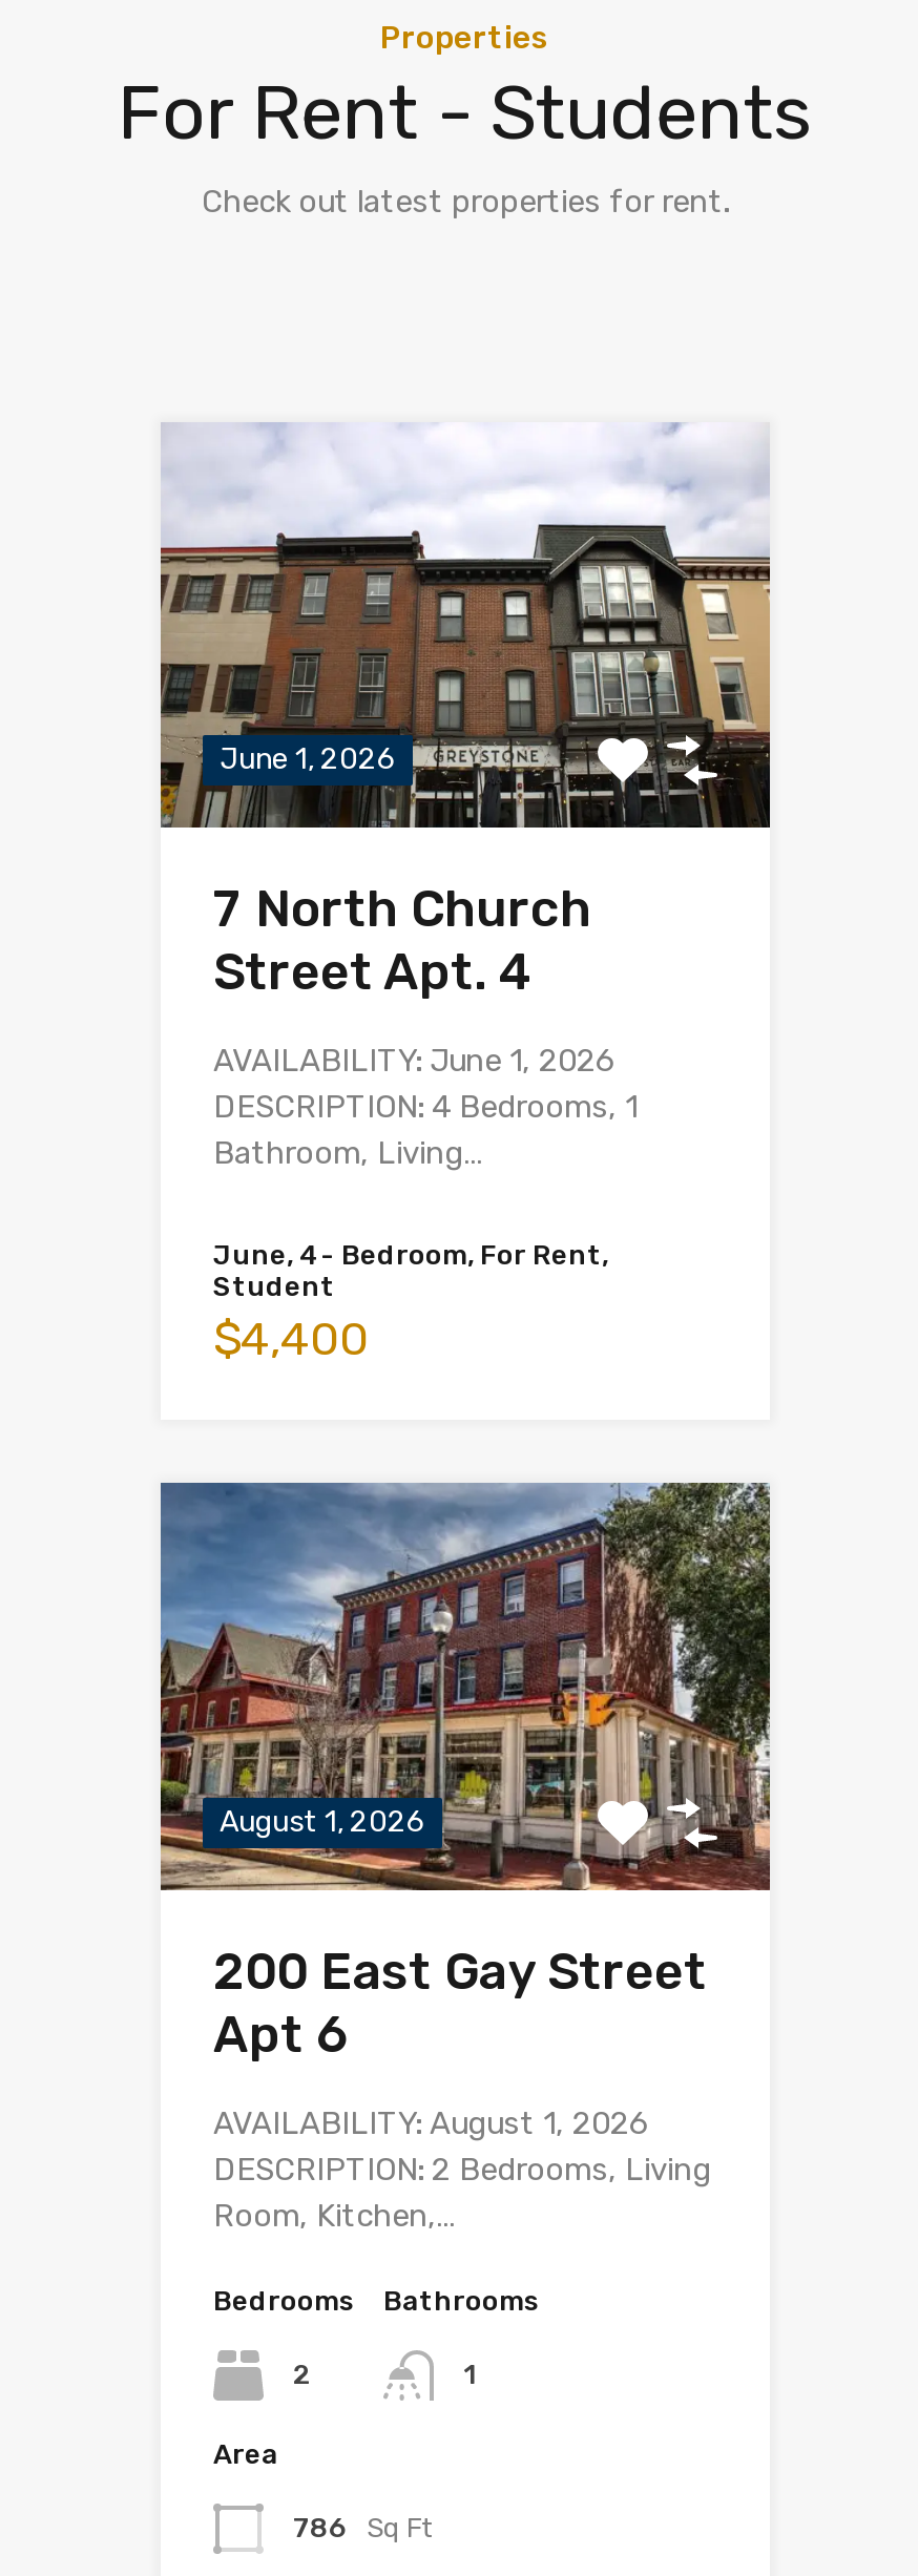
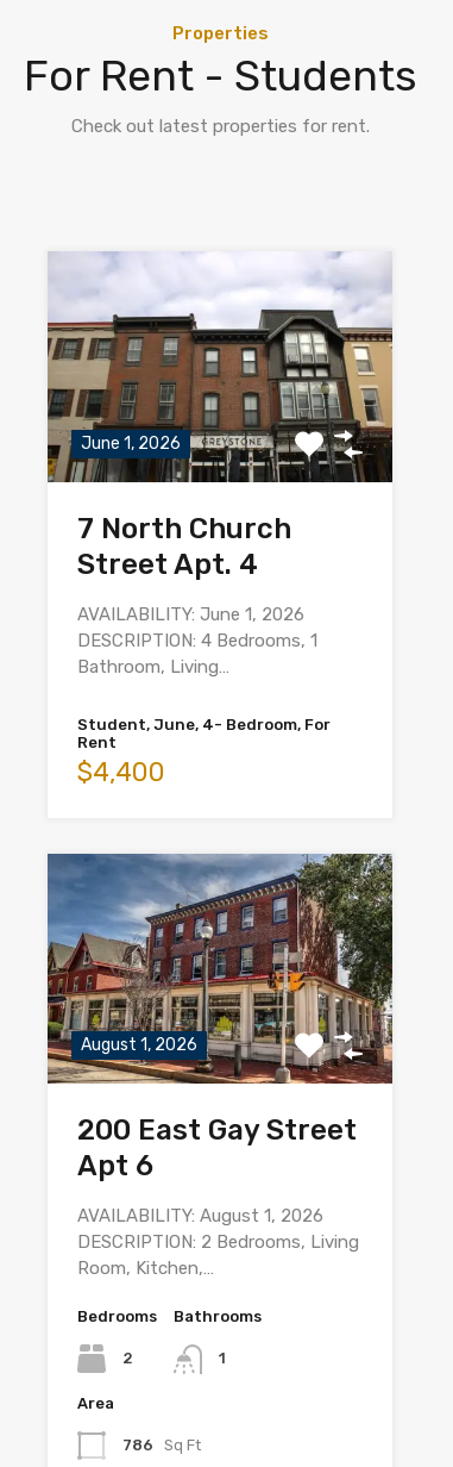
[213,1239,608,1302] June, 4- Bedroom, For Rent, | Student -> [77,715,331,751] Student, June, 4- Bedroom, For | Rent

